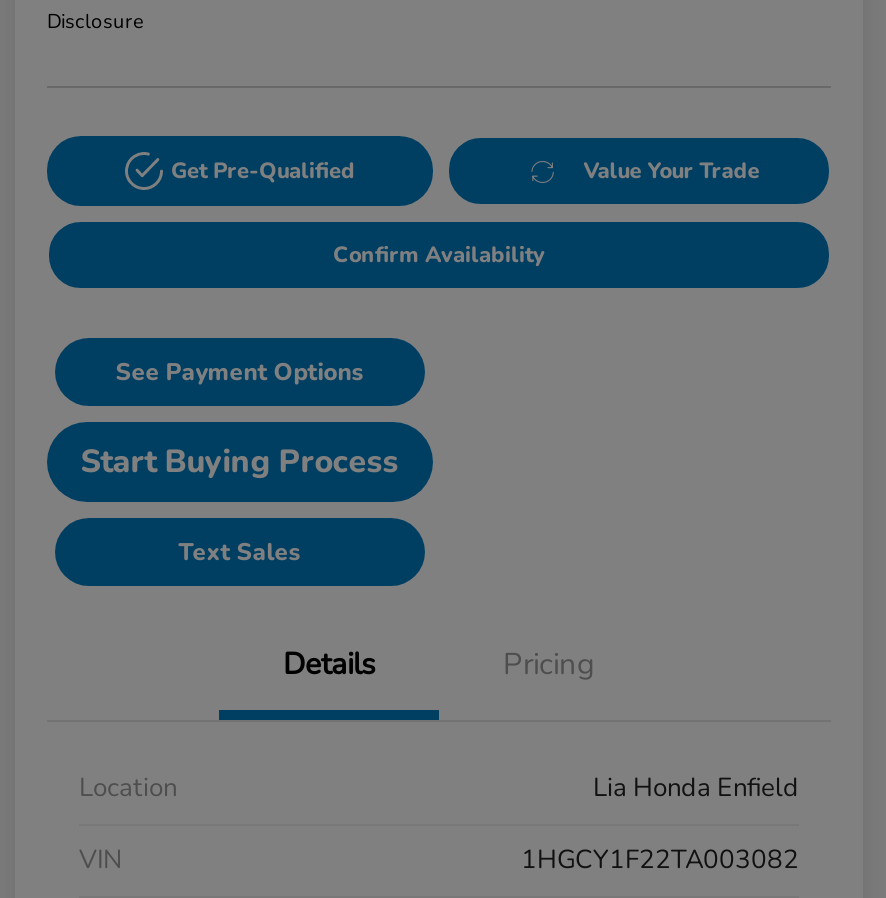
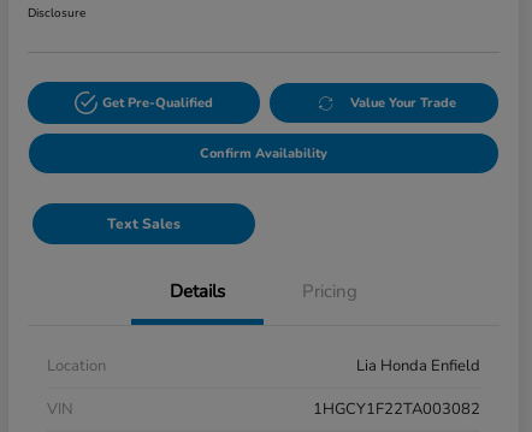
[81,356,399,484] See Payment Options | Start Buying Process -> none

